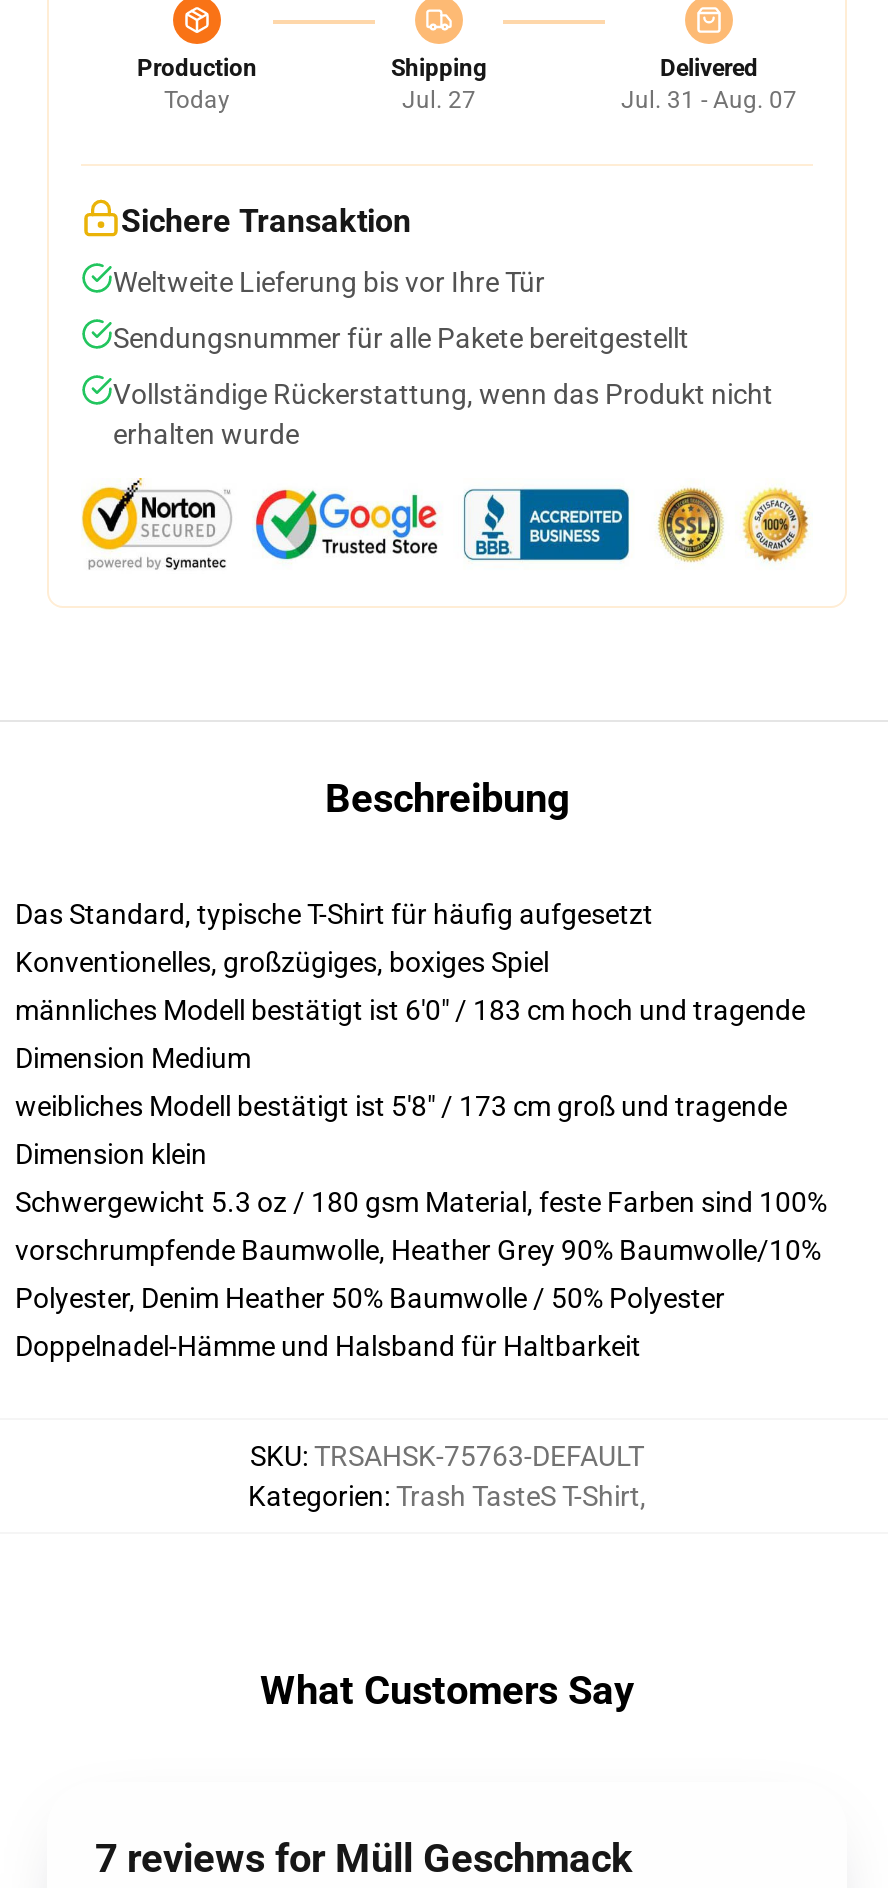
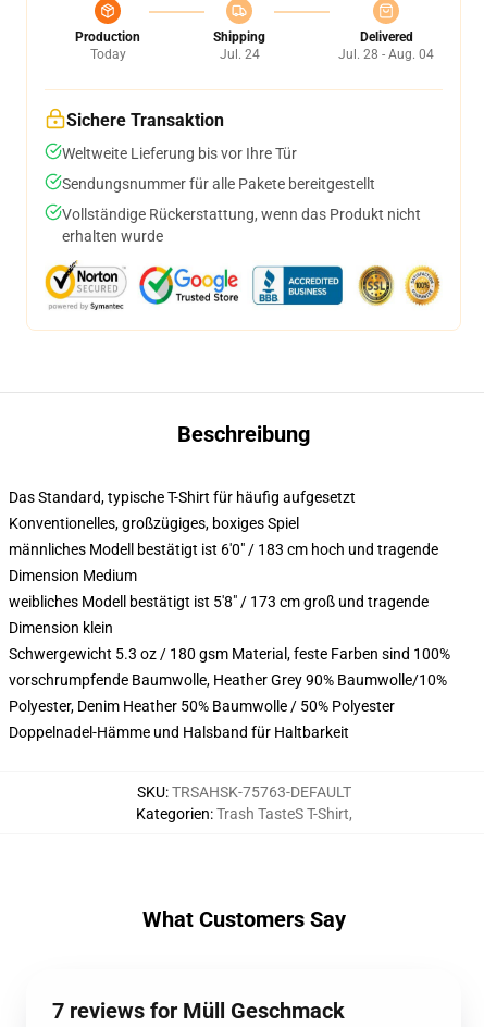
[402,86,476,114] Jul. 27 -> [219,47,259,62] Jul. 24
[621,86,797,114] Jul. 31 - Aug. 07 -> [338,47,434,62] Jul. 28 - Aug. 04

